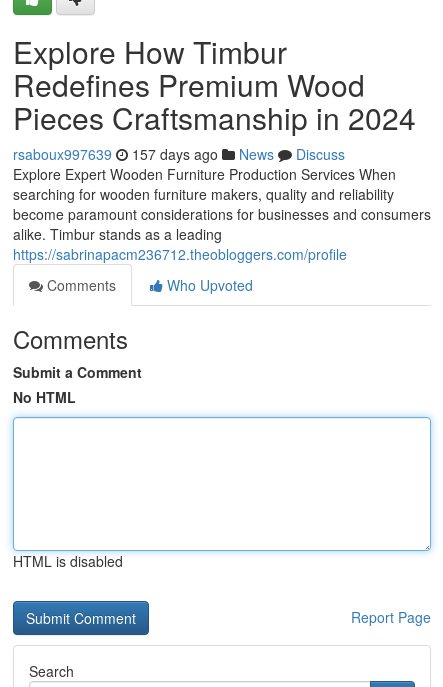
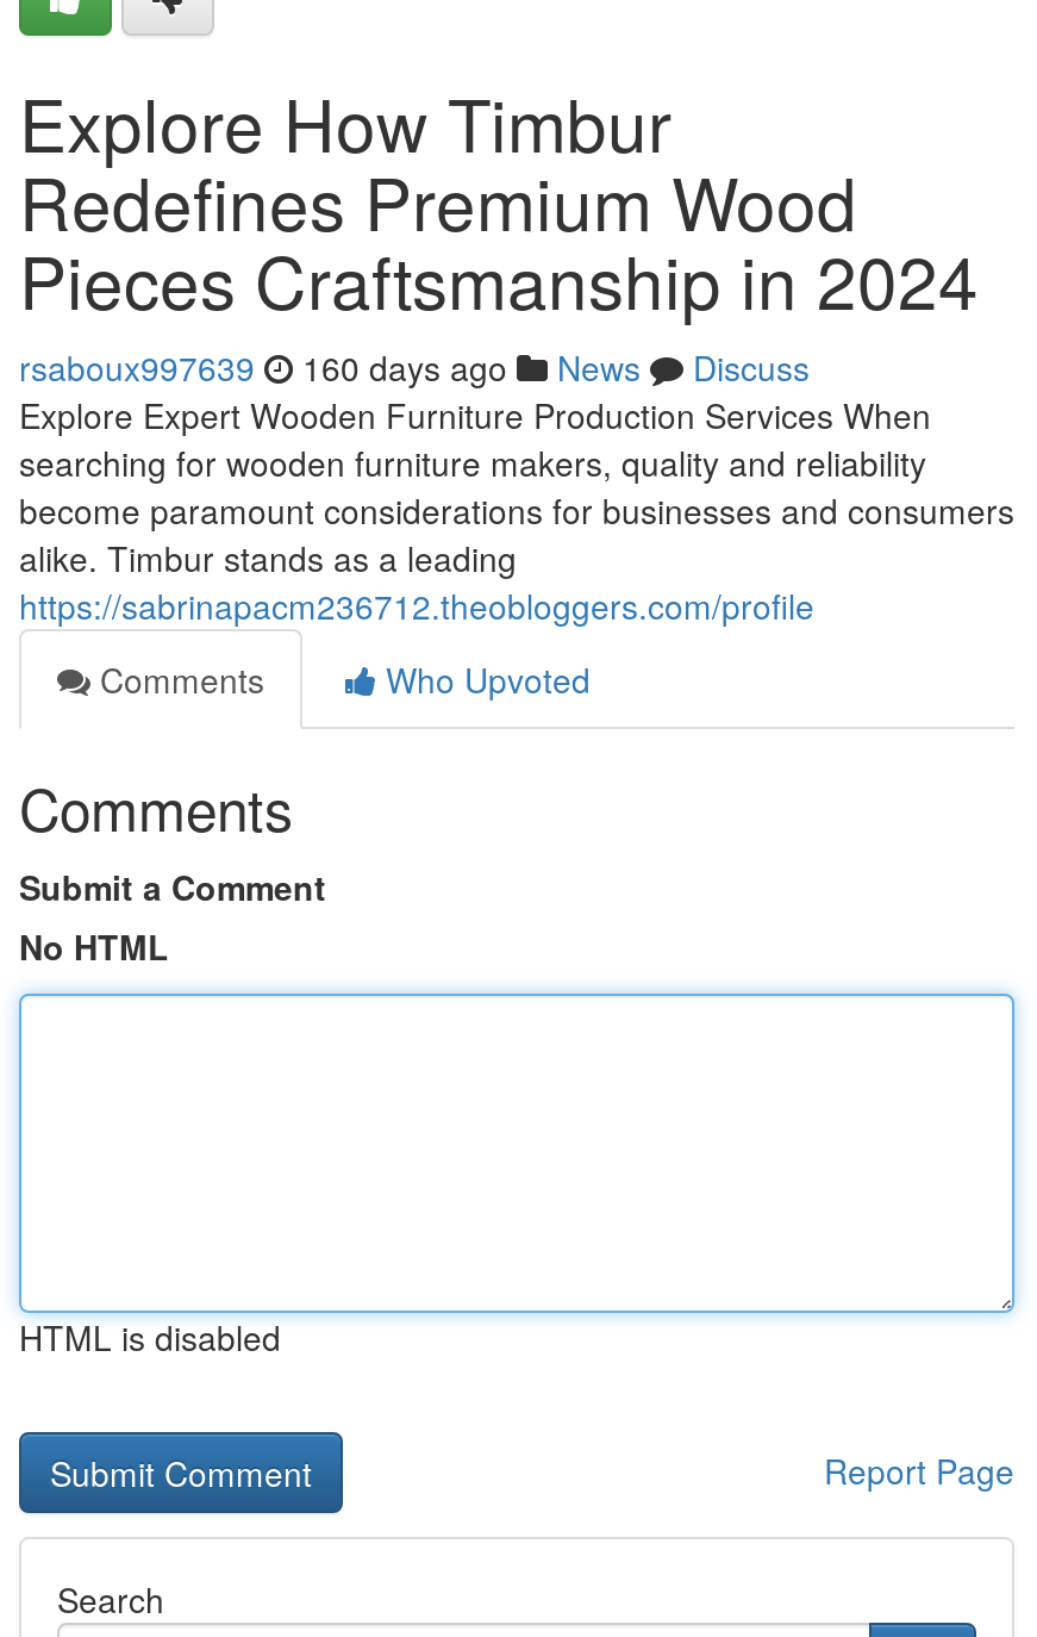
[13,144,345,164] rsaboux997639 157 days ago News Discuss -> [19,343,810,391] rsaboux997639 160 days ago News Discuss

